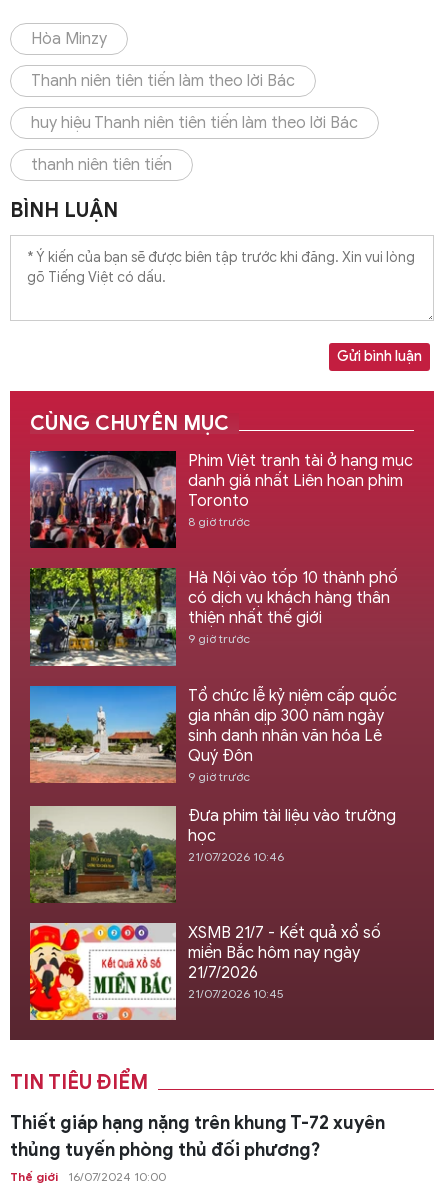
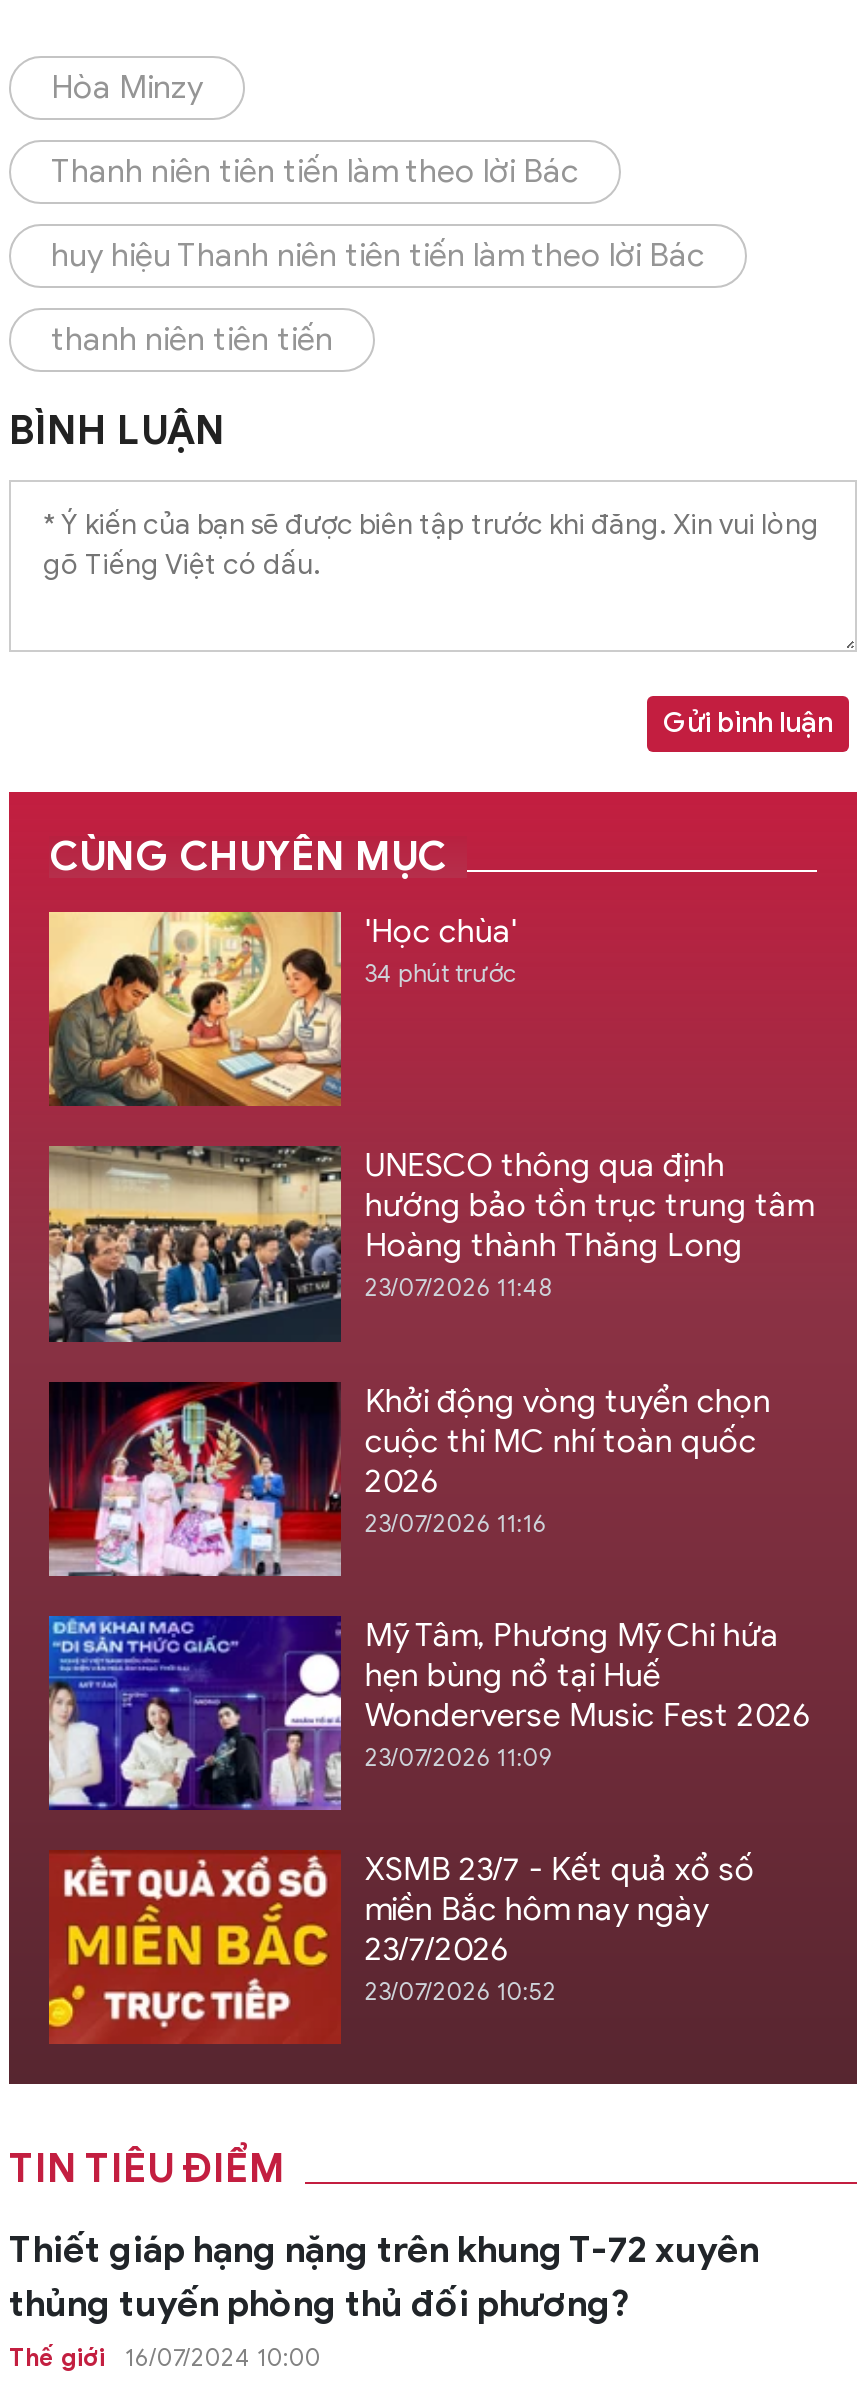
[29,450,413,549] [image] | Phim Việt tranh tài ở hạng mục | danh giá nhất Liên hoan phim | Toronto | 8 giờ trước -> [47,910,517,1108] [image] | 'Học chùa' | 34 phút trước
[29,567,398,667] [image] | Hà Nội vào tốp 10 thành phố | có dịch vụ khách hàng thân | thiện nhất thế giới | 9 giờ trước -> [47,1144,813,1344] [image] | UNESCO thông qua định | hướng bảo tồn trục trung tâm | Hoàng thành Thăng Long | 23/07/2026 11:48
[29,685,397,784] [image] | Tổ chức lễ kỷ niệm cấp quốc | gia nhân dịp 300 năm ngày | sinh danh nhân văn hóa Lê | Quý Đôn | 9 giờ trước -> [47,1381,771,1578] [image] | Khởi động vòng tuyển chọn | cuộc thi MC nhí toàn quốc | 2026 | 23/07/2026 11:16
[29,805,396,904] [image] | Đưa phim tài liệu vào trường | học | 21/07/2026 10:46 -> [47,1616,811,1812] [image] | Mỹ Tâm, Phương Mỹ Chi hứa | hẹn bùng nổ tại Huế | Wonderverse Music Fest 2026 | 23/07/2026 11:09
[29,922,381,1021] [image] | XSMB 21/7 - Kết quả xổ số -> [47,1850,755,2046] [image] | XSMB 23/7 - Kết quả xổ số
[188,963,258,983] 21/7/2026 -> [365,1930,509,1970] 23/7/2026
[188,986,284,1001] 21/07/2026 10:45 -> [365,1976,557,2006] 23/07/2026 10:52

